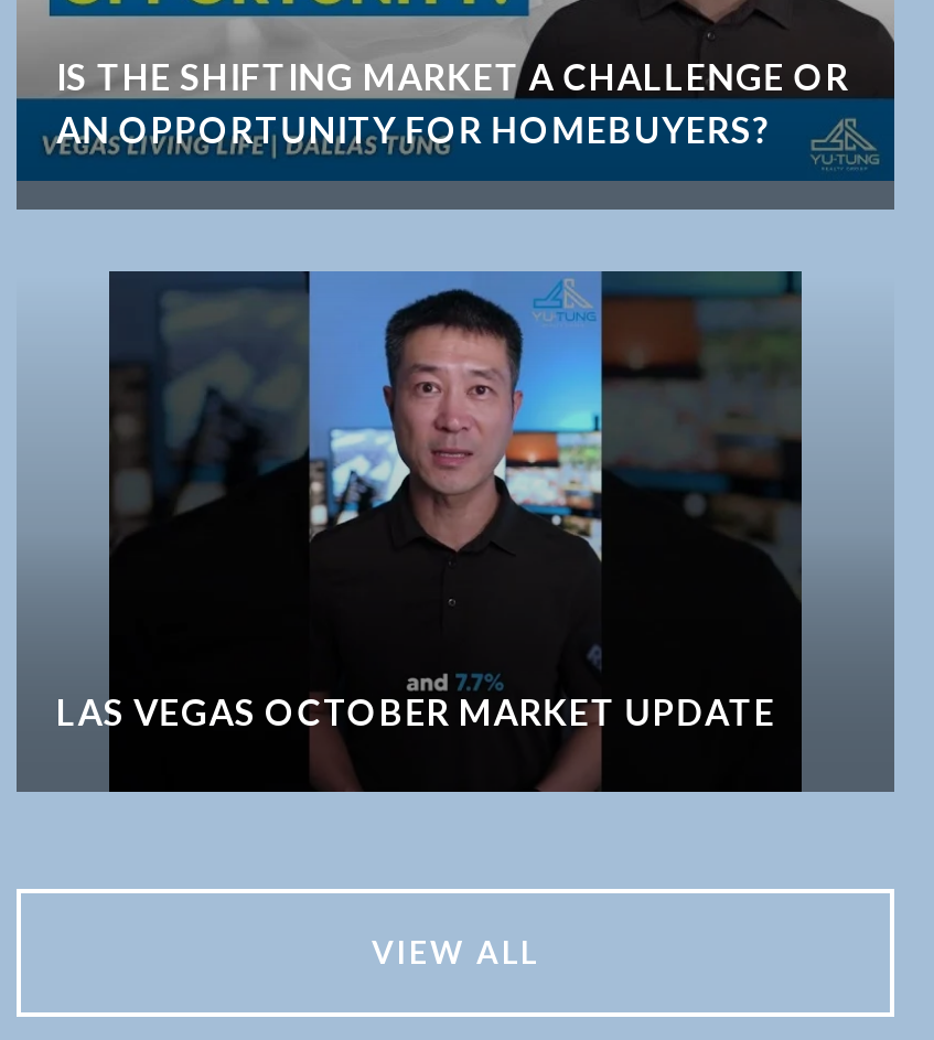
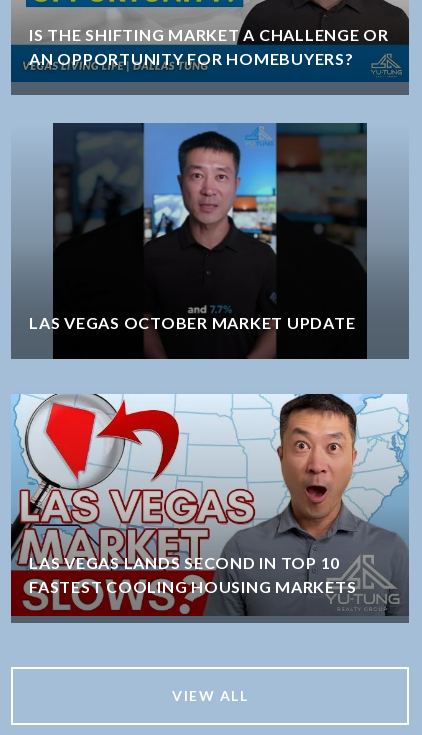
none -> [10,393,409,623] [image] | LAS VEGAS LANDS SECOND IN TOP 10 | FASTEST COOLING HOUSING MARKETS

